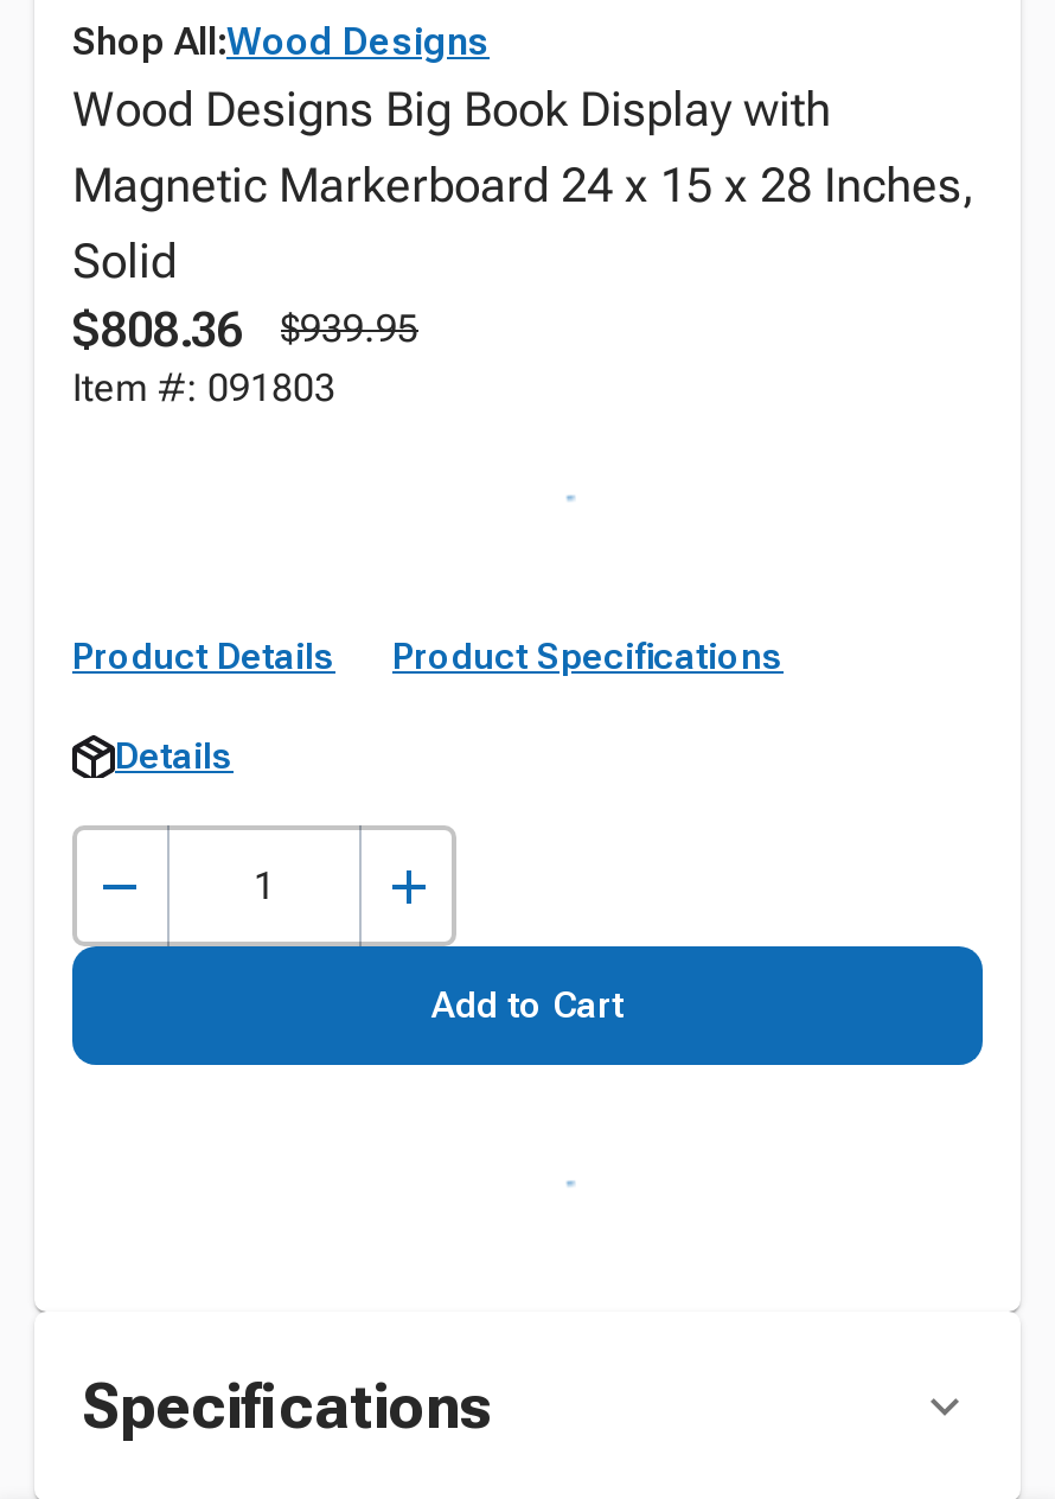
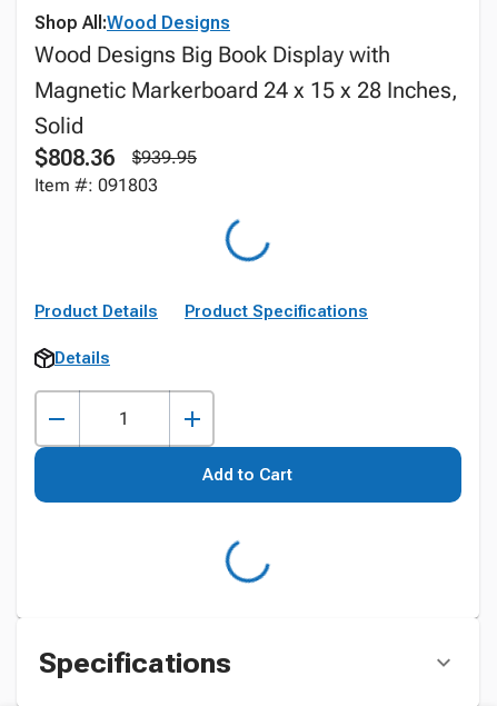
none -> [225,218,271,262] [image]
none -> [225,539,271,584] [image]

